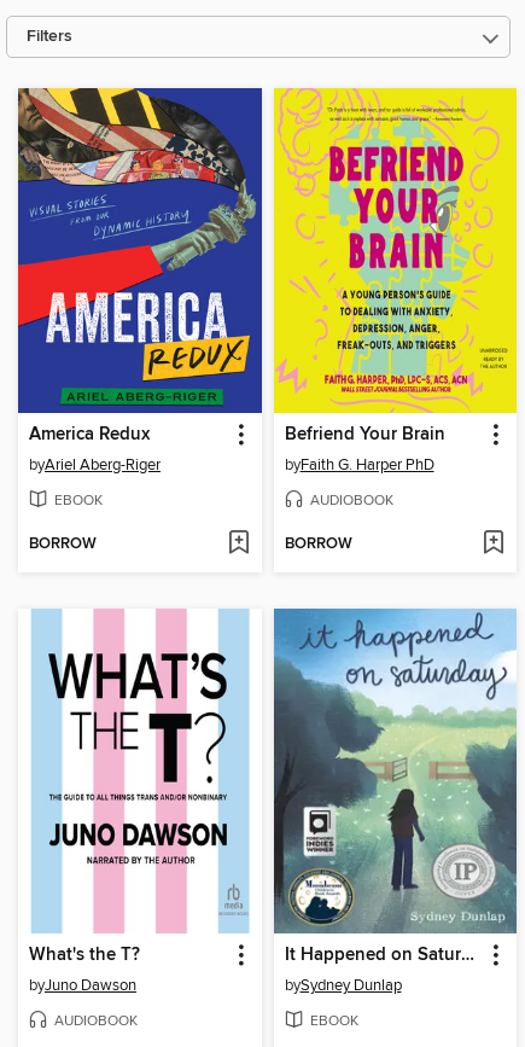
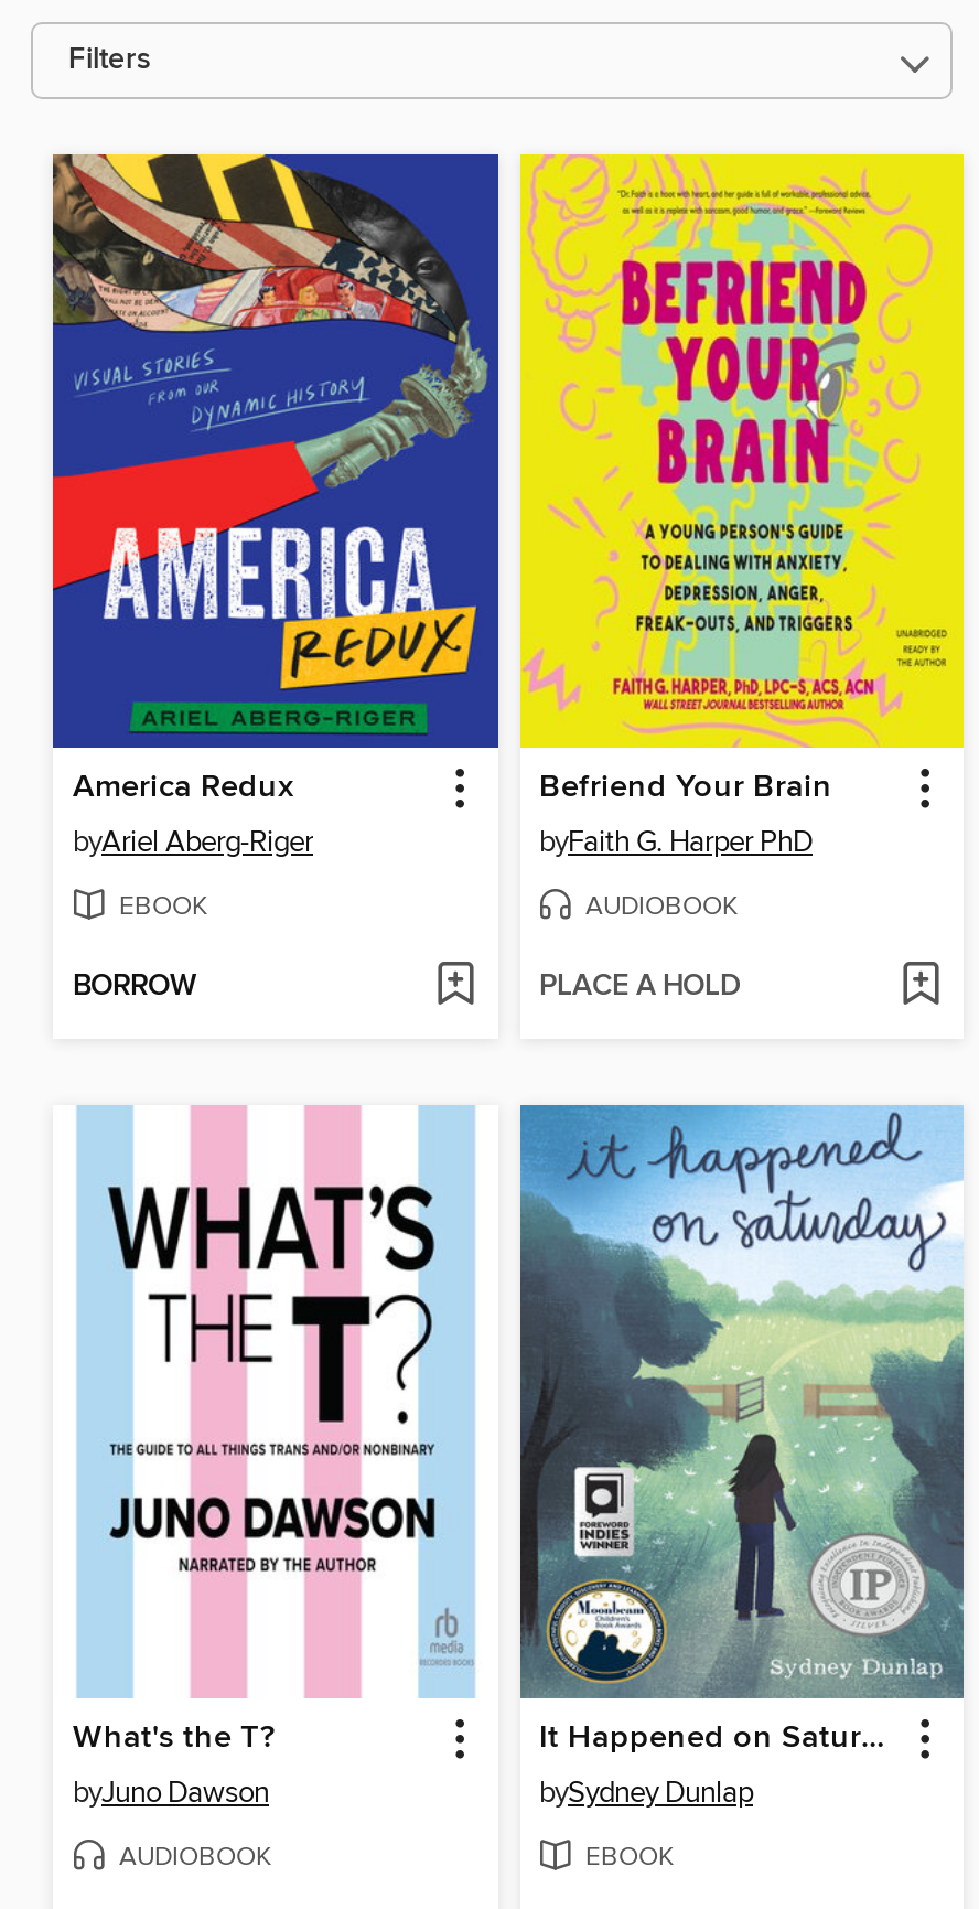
[284,534,352,555] BORROW -> [539,969,740,1006] PLACE A HOLD

